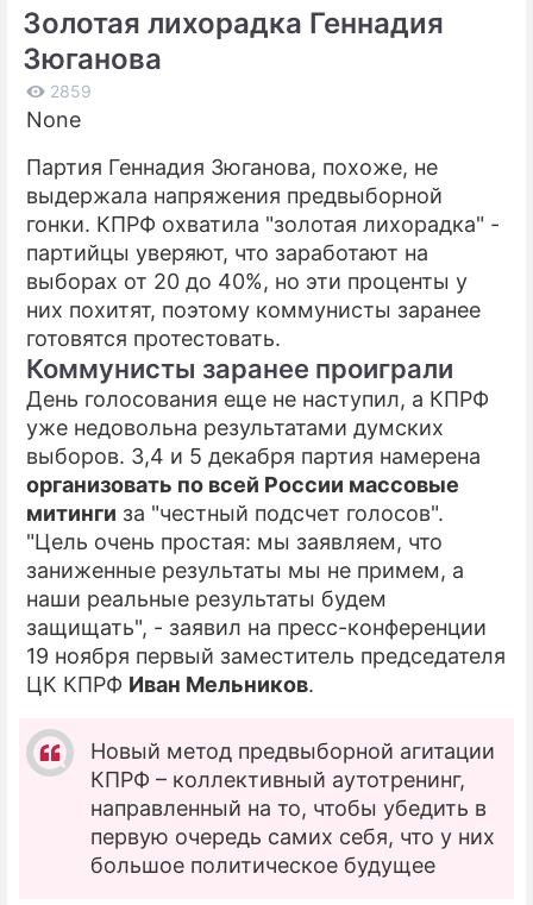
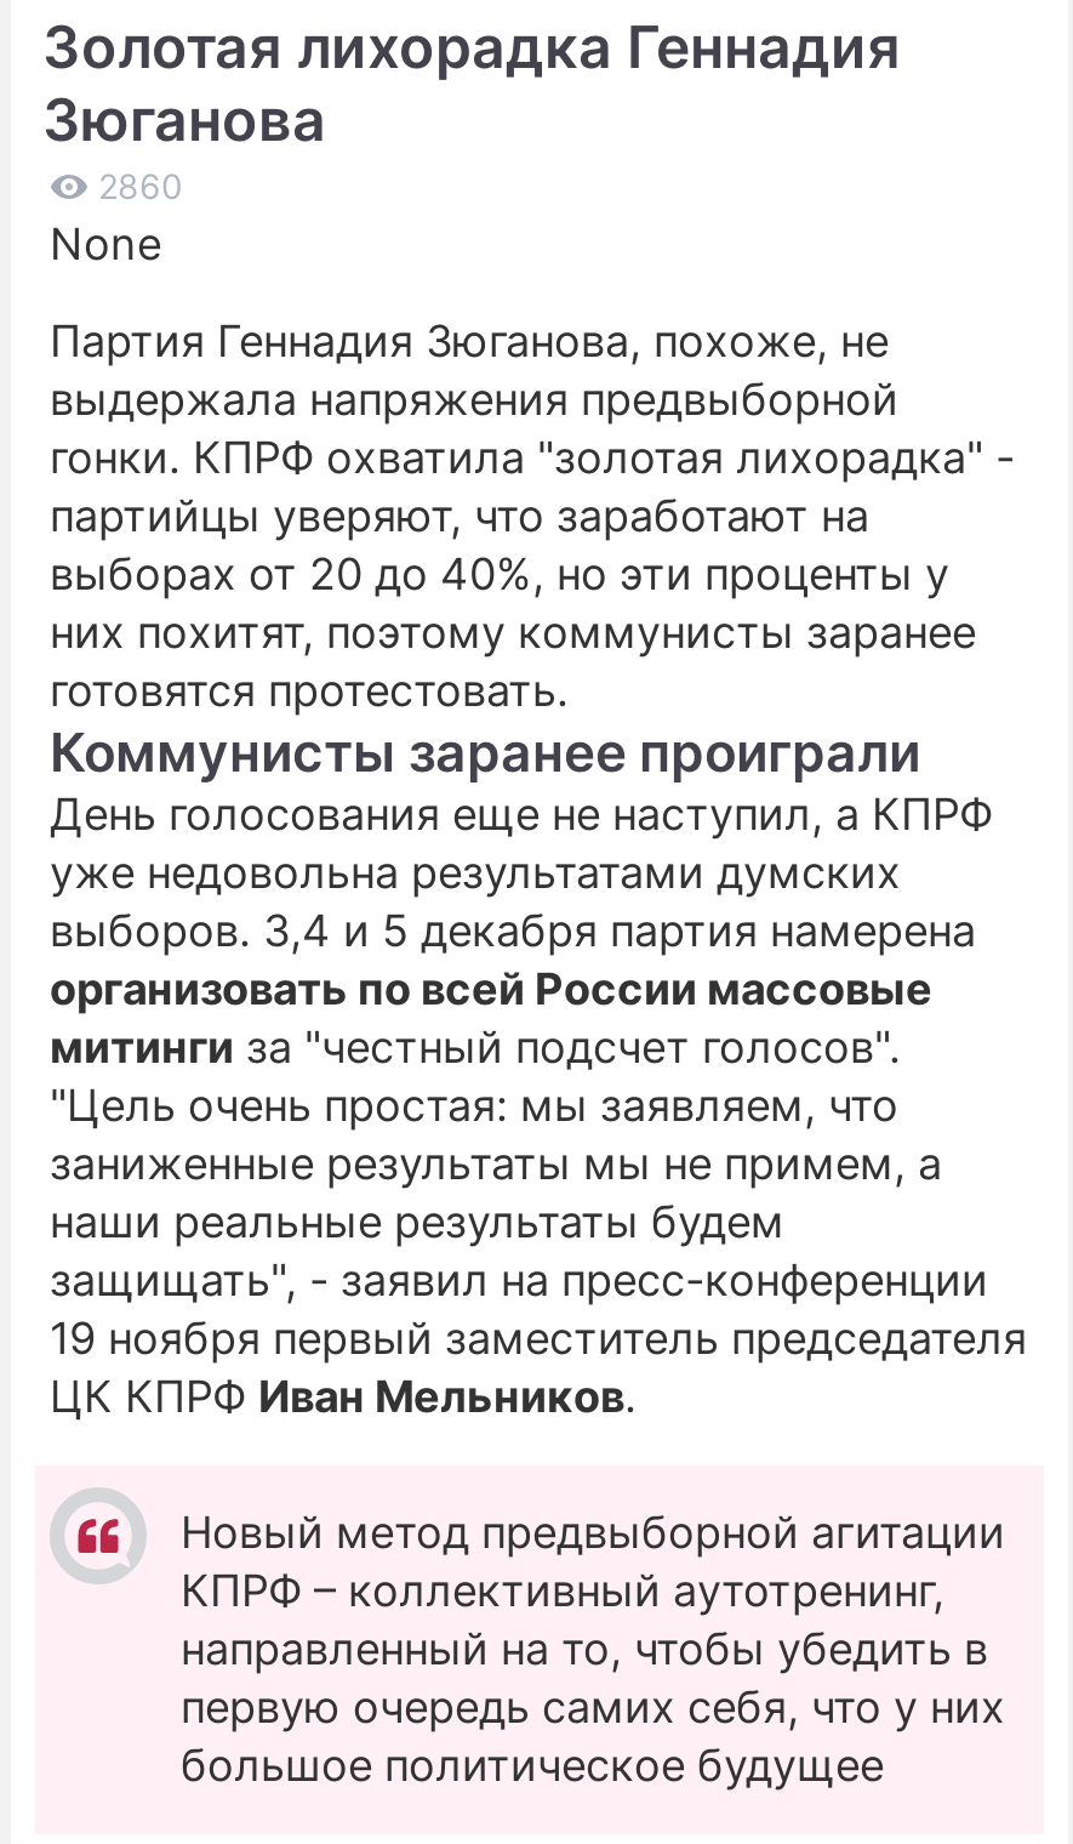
[50,81,92,101] 2859 -> [98,165,183,206] 2860

